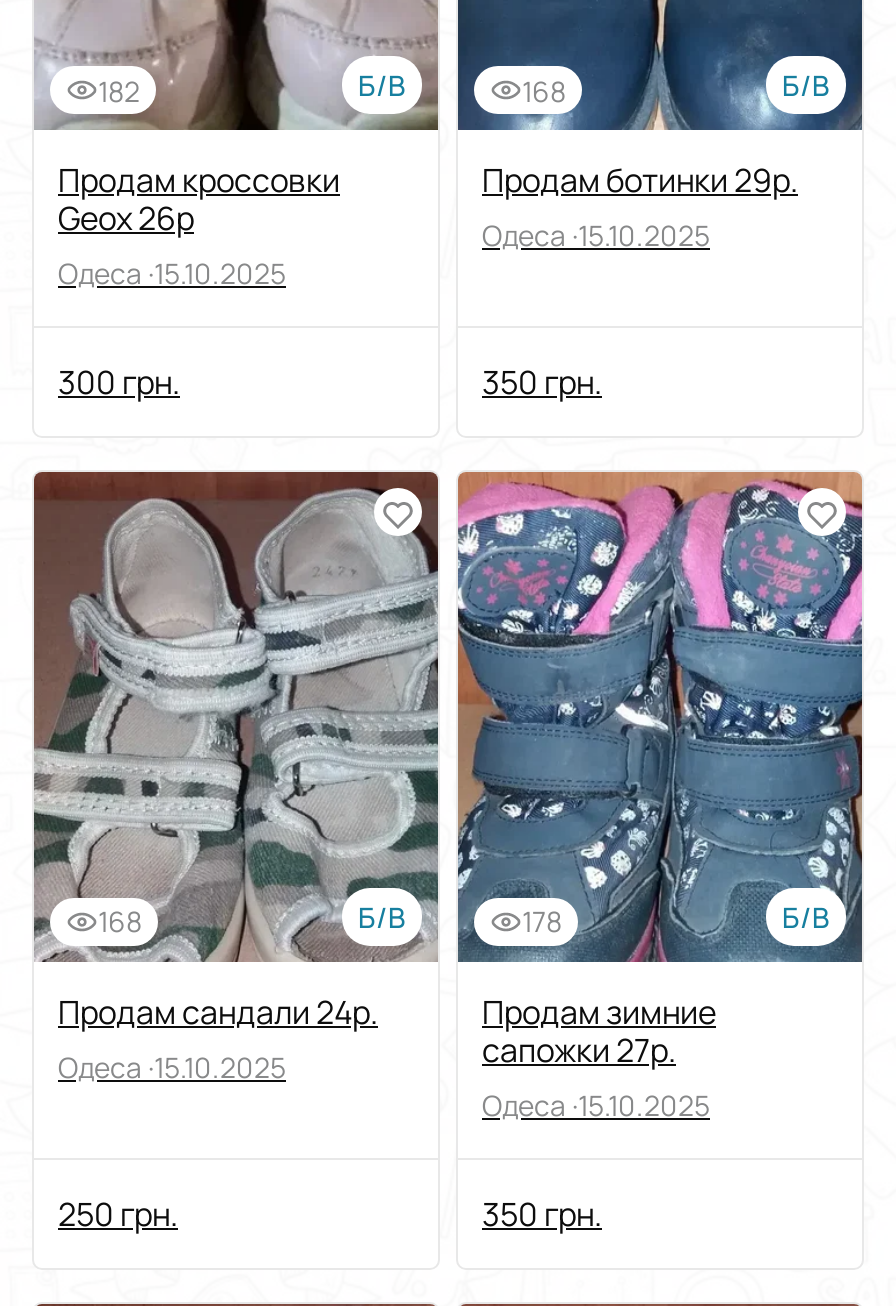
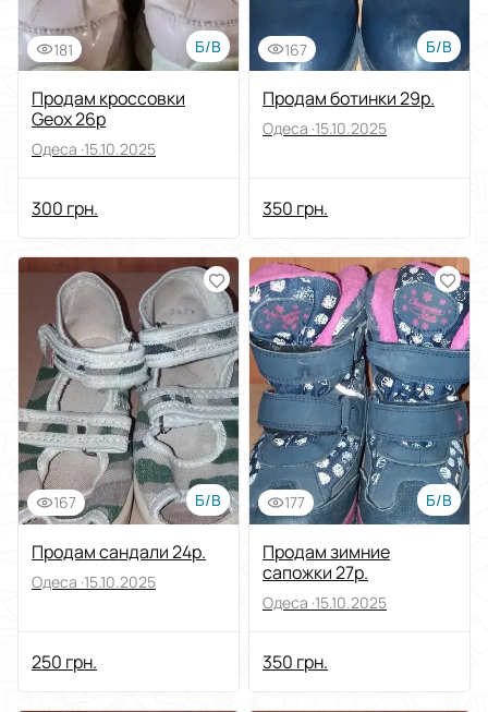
[98,72,140,110] 182 -> [53,39,73,60] 181
[522,72,566,110] 168 -> [284,39,307,60] 167
[98,903,142,941] 168 -> [53,492,76,513] 167
[522,903,562,941] 178 -> [284,492,305,513] 177

